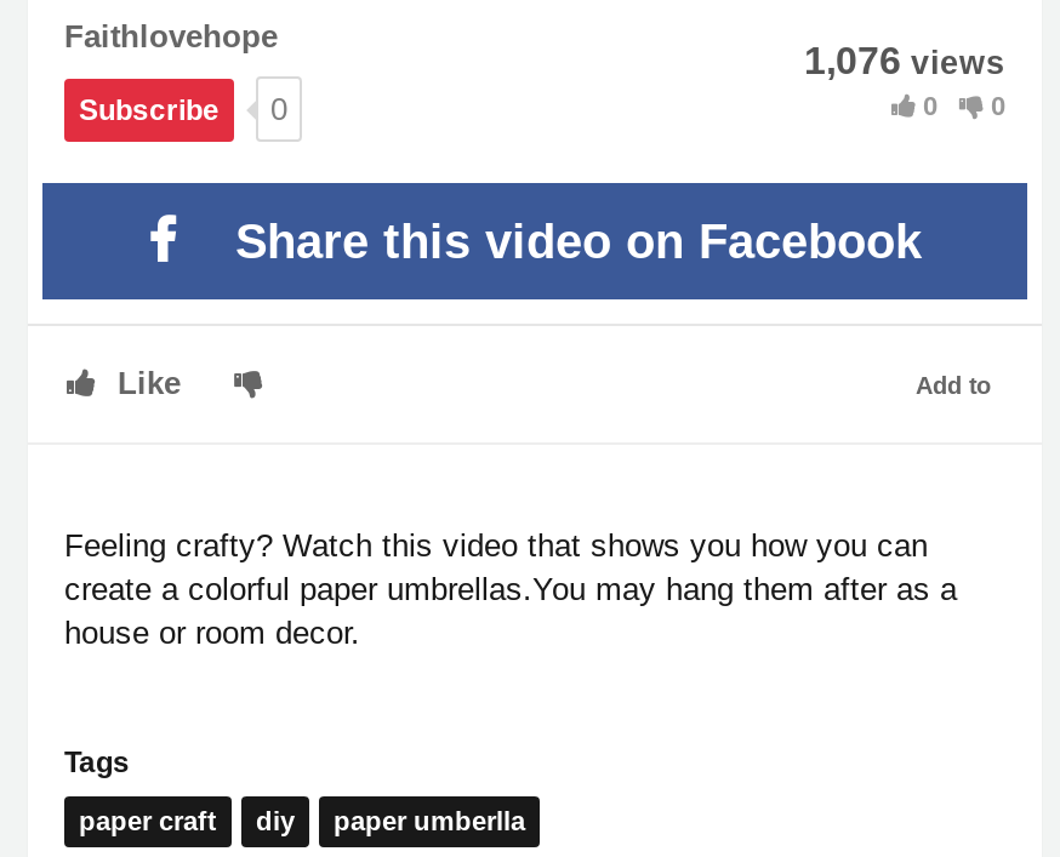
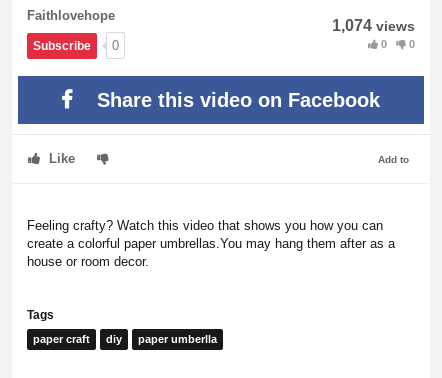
[804,40,1005,81] 1,076 views -> [332,17,415,34] 1,074 views

